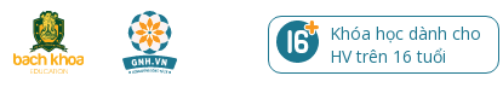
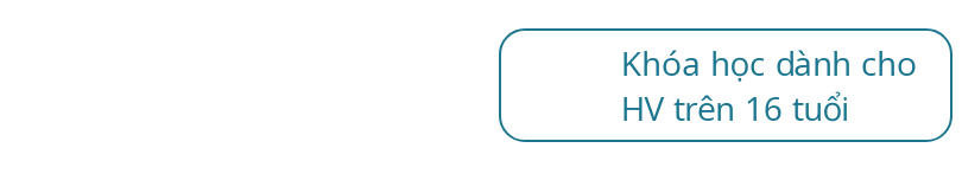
[12,10,85,75] [image] -> none
[121,10,178,75] [image] -> none
[275,19,320,64] [image] -> none

